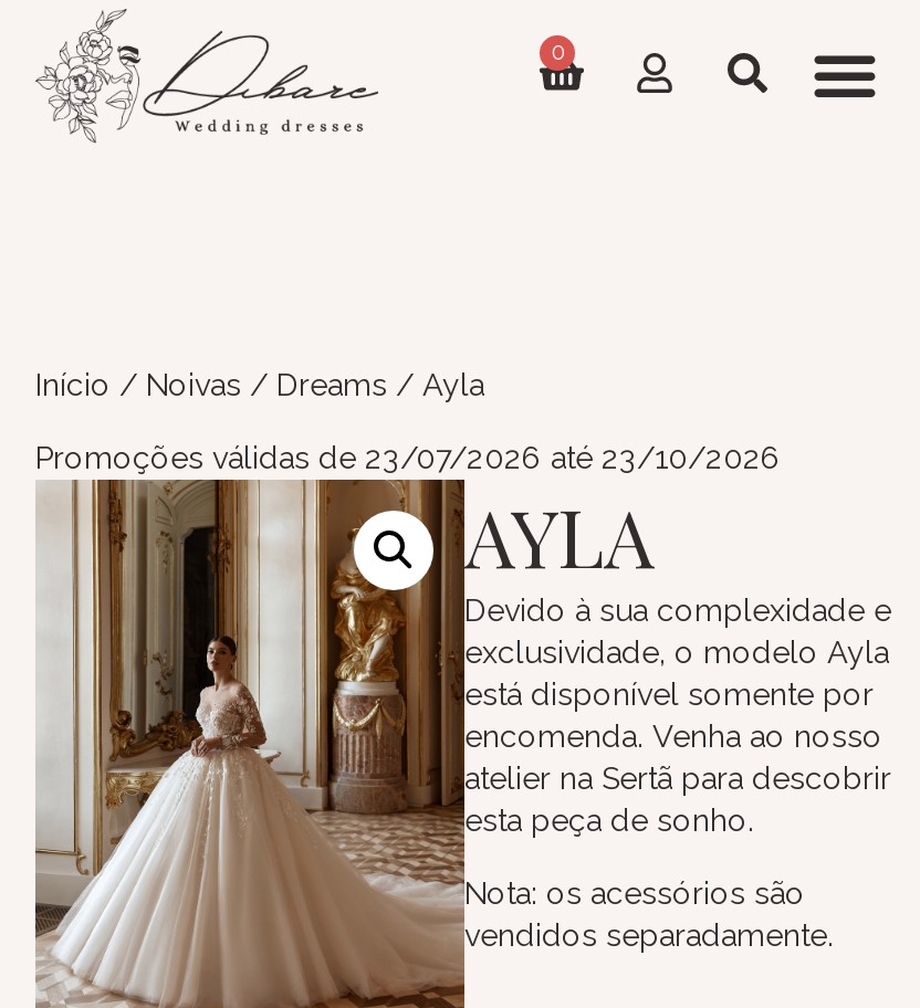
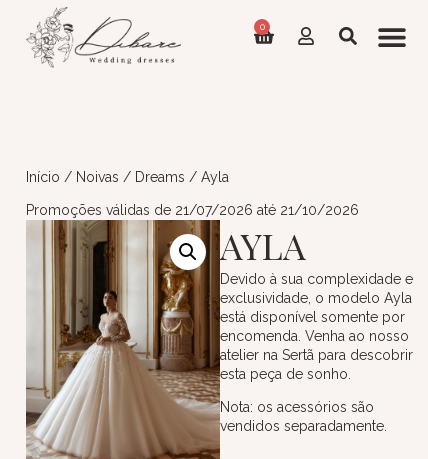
[35,439,781,475] Promoções válidas de 23/07/2026 até 23/10/2026 -> [26,202,359,218] Promoções válidas de 21/07/2026 até 21/10/2026

